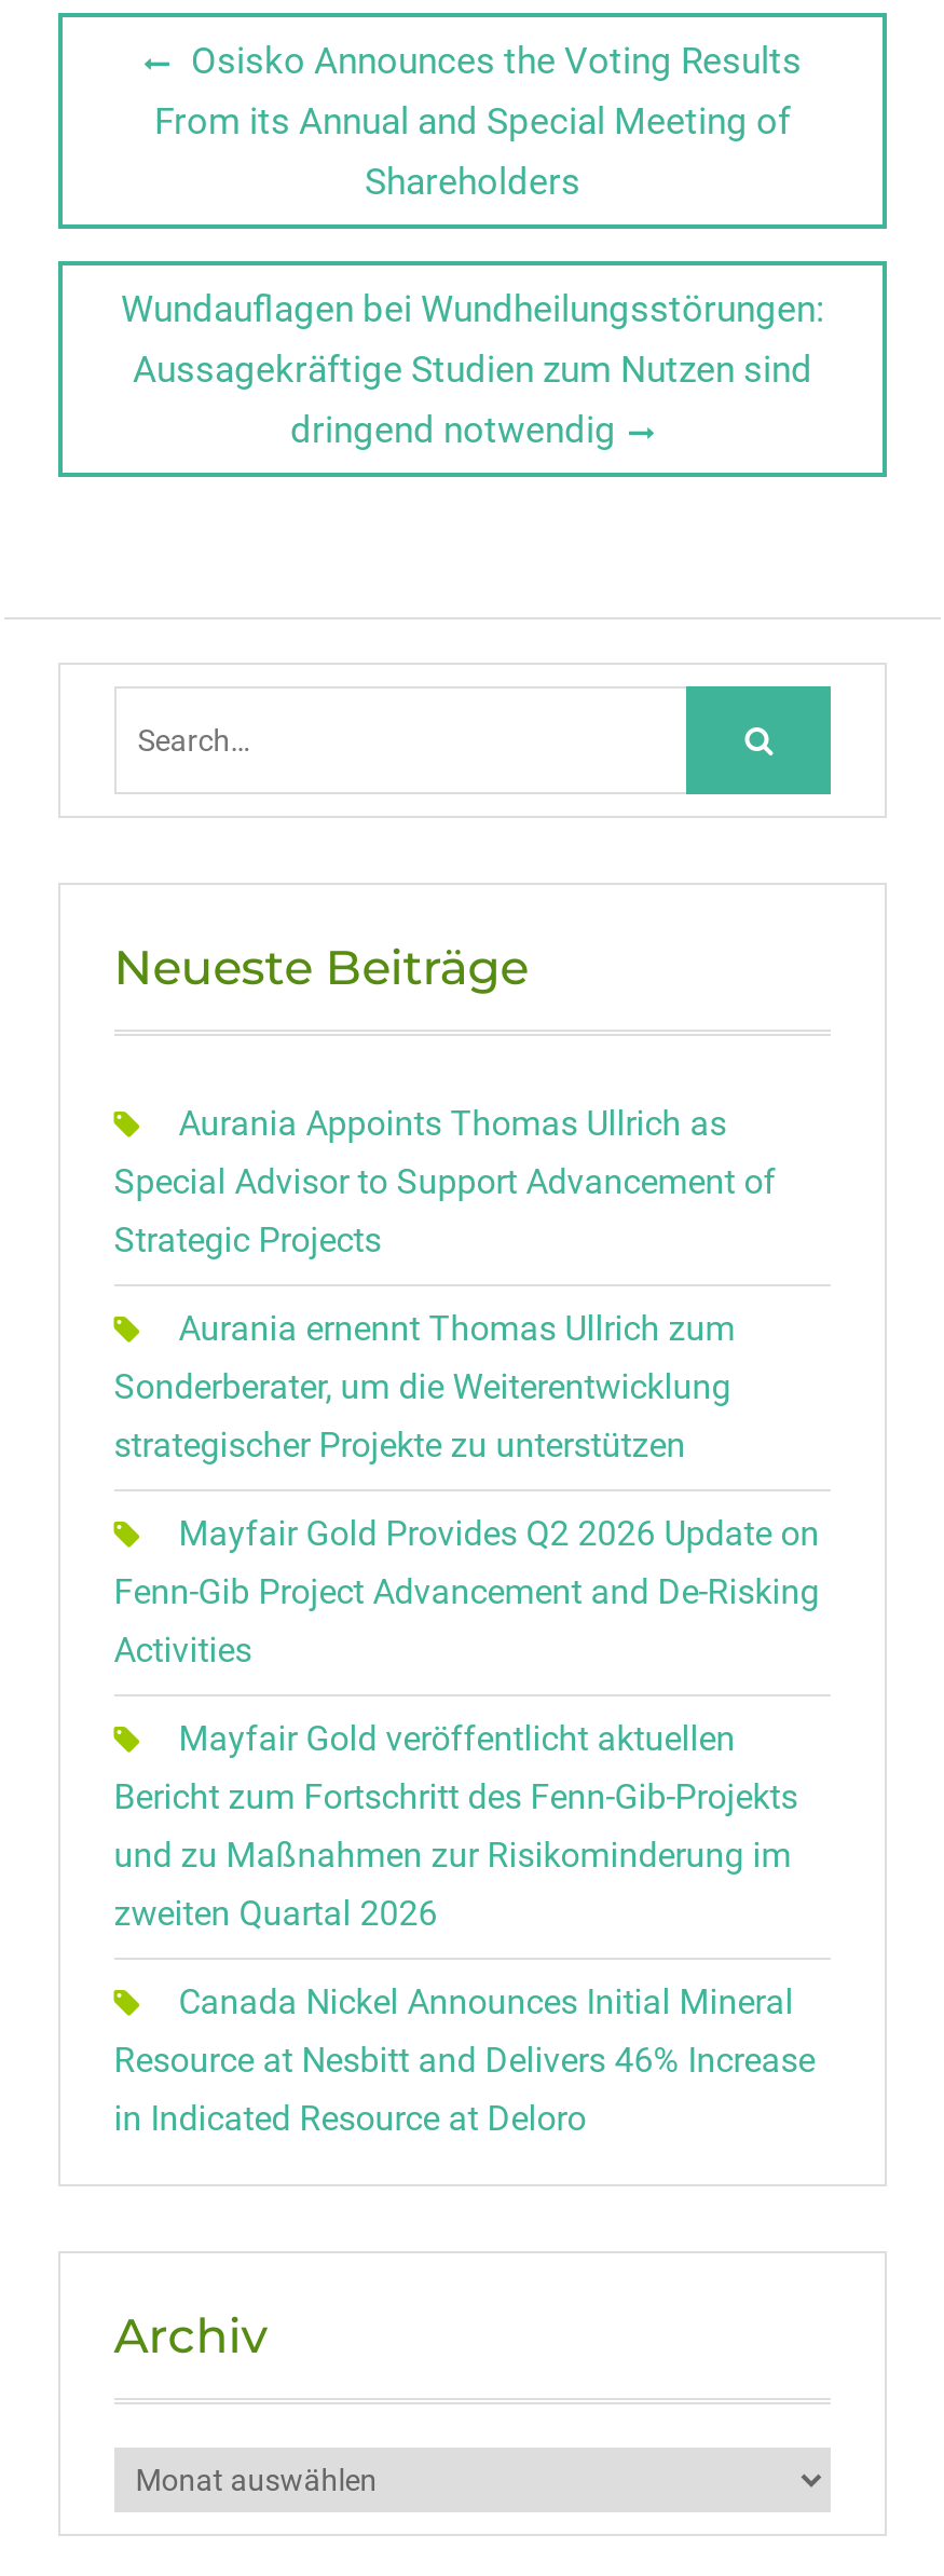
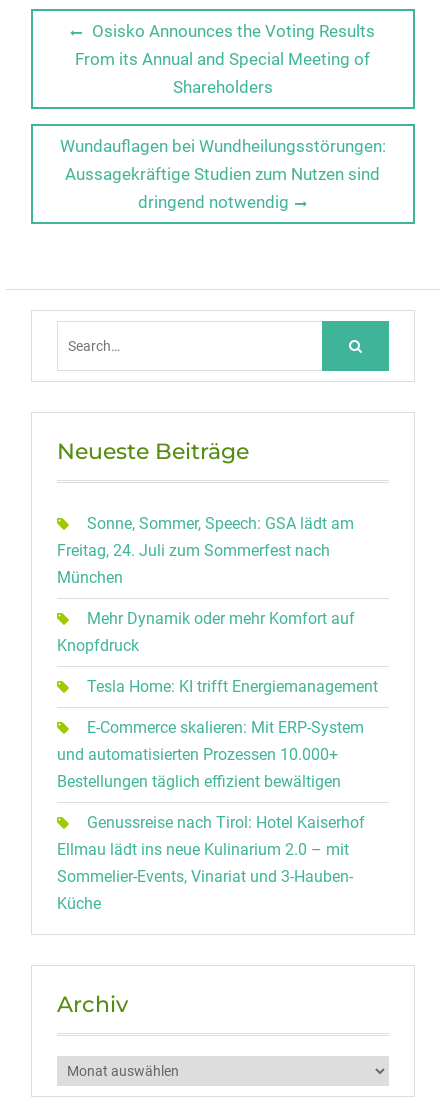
[114,1102,776,1260] Aurania Appoints Thomas Ullrich as | Special Advisor to Support Advancement of | Strategic Projects -> [57,514,354,587] Sonne, Sommer, Speech: GSA lädt am | Freitag, 24. Juli zum Sommerfest nach | München
[114,1307,735,1465] Aurania ernennt Thomas Ullrich zum | Sonderberater, um die Weiterentwicklung | strategischer Projekte zu unterstützen -> [57,609,355,655] Mehr Dynamik oder mehr Komfort auf | Knopfdruck
[114,1512,819,1670] Mayfair Gold Provides Q2 2026 Update on | Fenn-Gib Project Advancement and De-Risking | Activities -> [87,677,378,696] Tesla Home: KI trifft Energiemanagement
[114,1717,798,1933] Mayfair Gold veröffentlicht aktuellen | Bericht zum Fortschritt des Fenn-Gib-Projekts | und zu Maßnahmen zur Risikominderung im | zweiten Quartal 2026 -> [57,718,364,791] E-Commerce skalieren: Mit ERP-System | und automatisierten Prozessen 10.000+ | Bestellungen täglich effizient bewältigen
[114,1981,815,2138] Canada Nickel Announces Initial Mineral | Resource at Nesbitt and Delivers 46% Increase | in Indicated Resource at Deloro -> [57,813,365,913] Genussreise nach Tirol: Hotel Kaiserhof | Ellmau lädt ins neue Kulinarium 2.0 – mit | Sommelier-Events, Vinariat und 3-Hauben- | Küche

